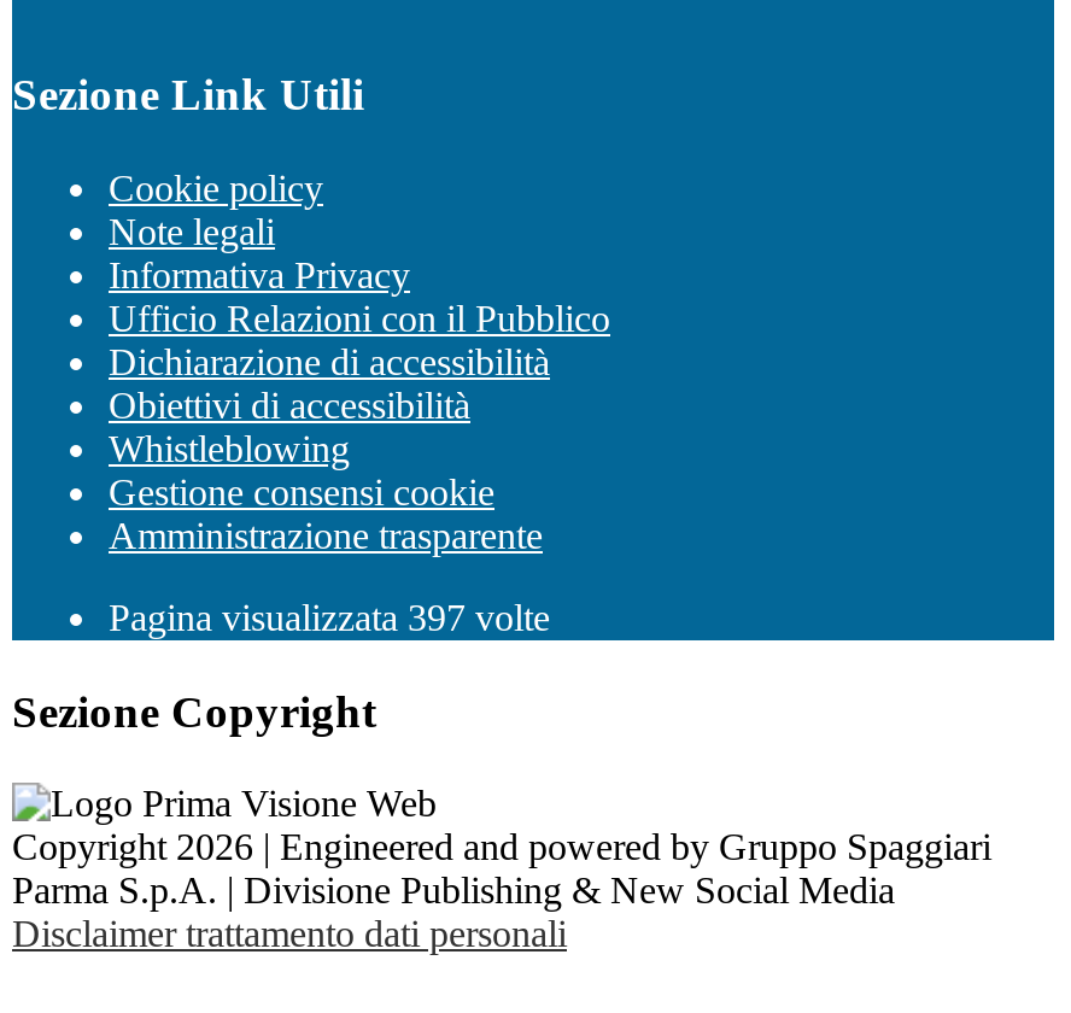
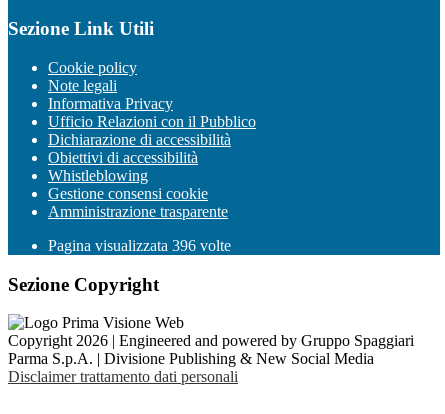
[109,597,550,638] Pagina visualizzata 397 volte -> [48,237,231,254] Pagina visualizzata 396 volte

